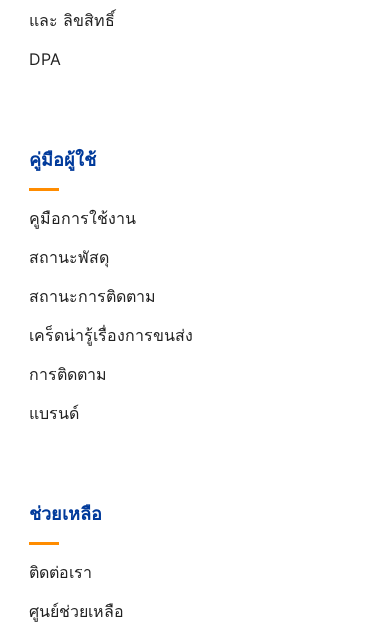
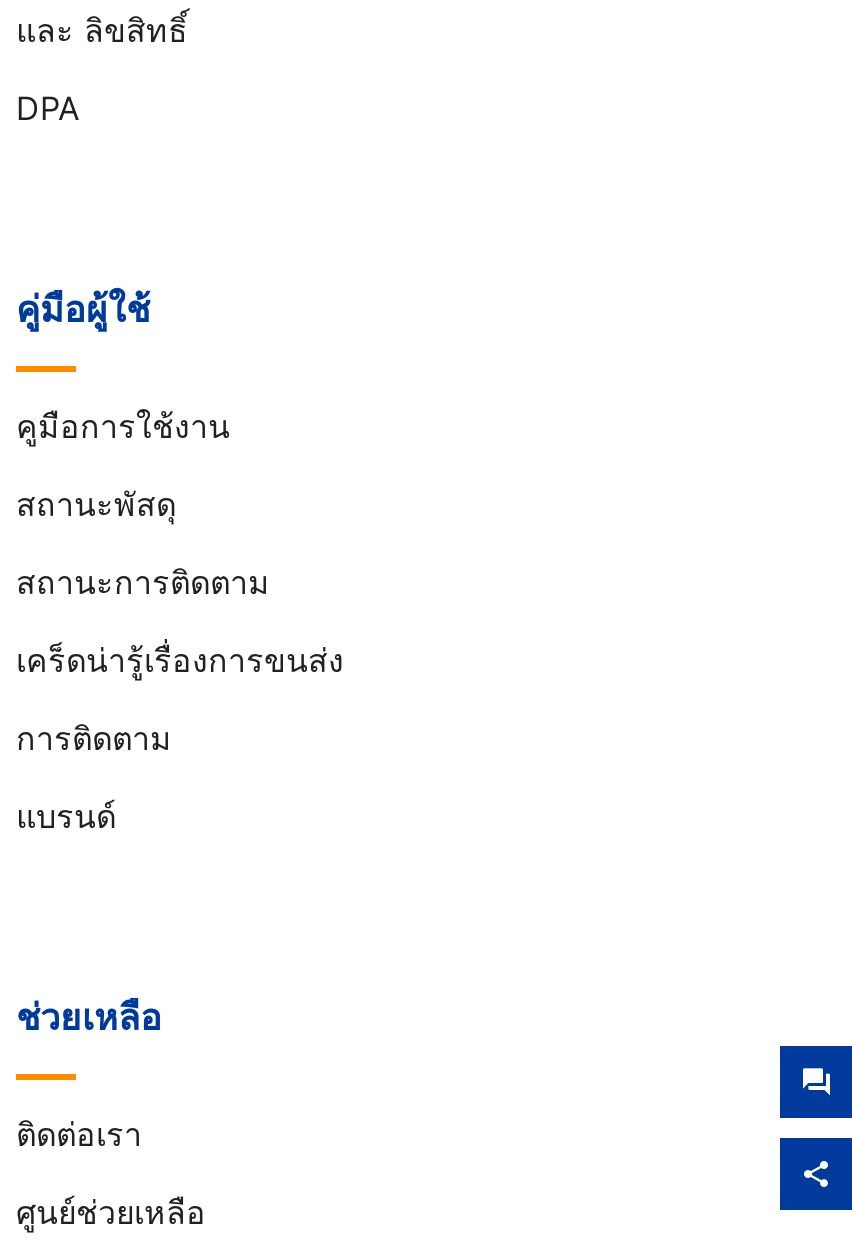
none -> [778,1044,846,1120] [image]
none -> [778,1136,846,1212] [image]

